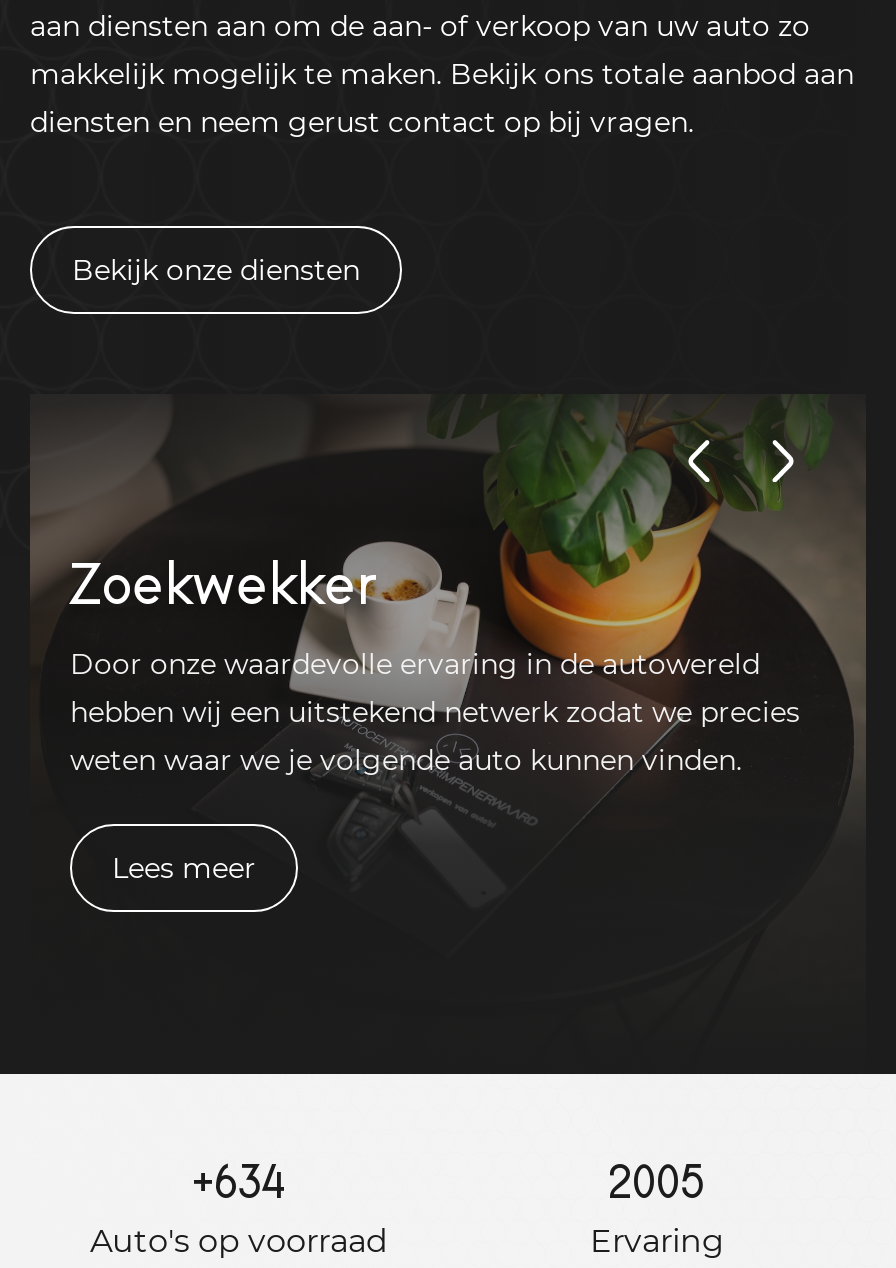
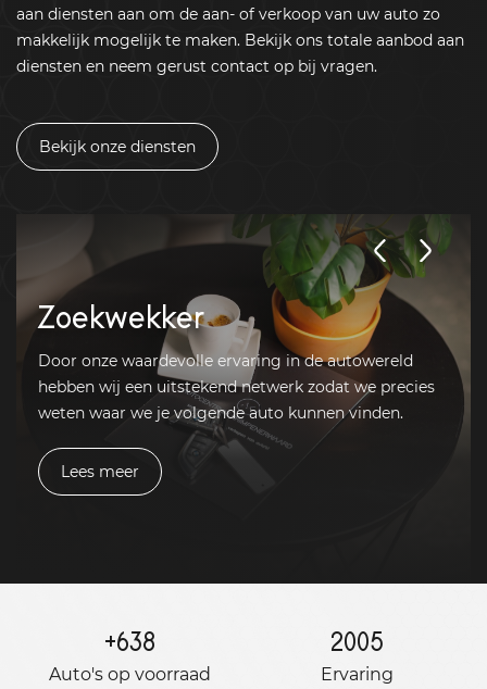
[192,1161,286,1207] +634 -> [104,631,155,656] +638

